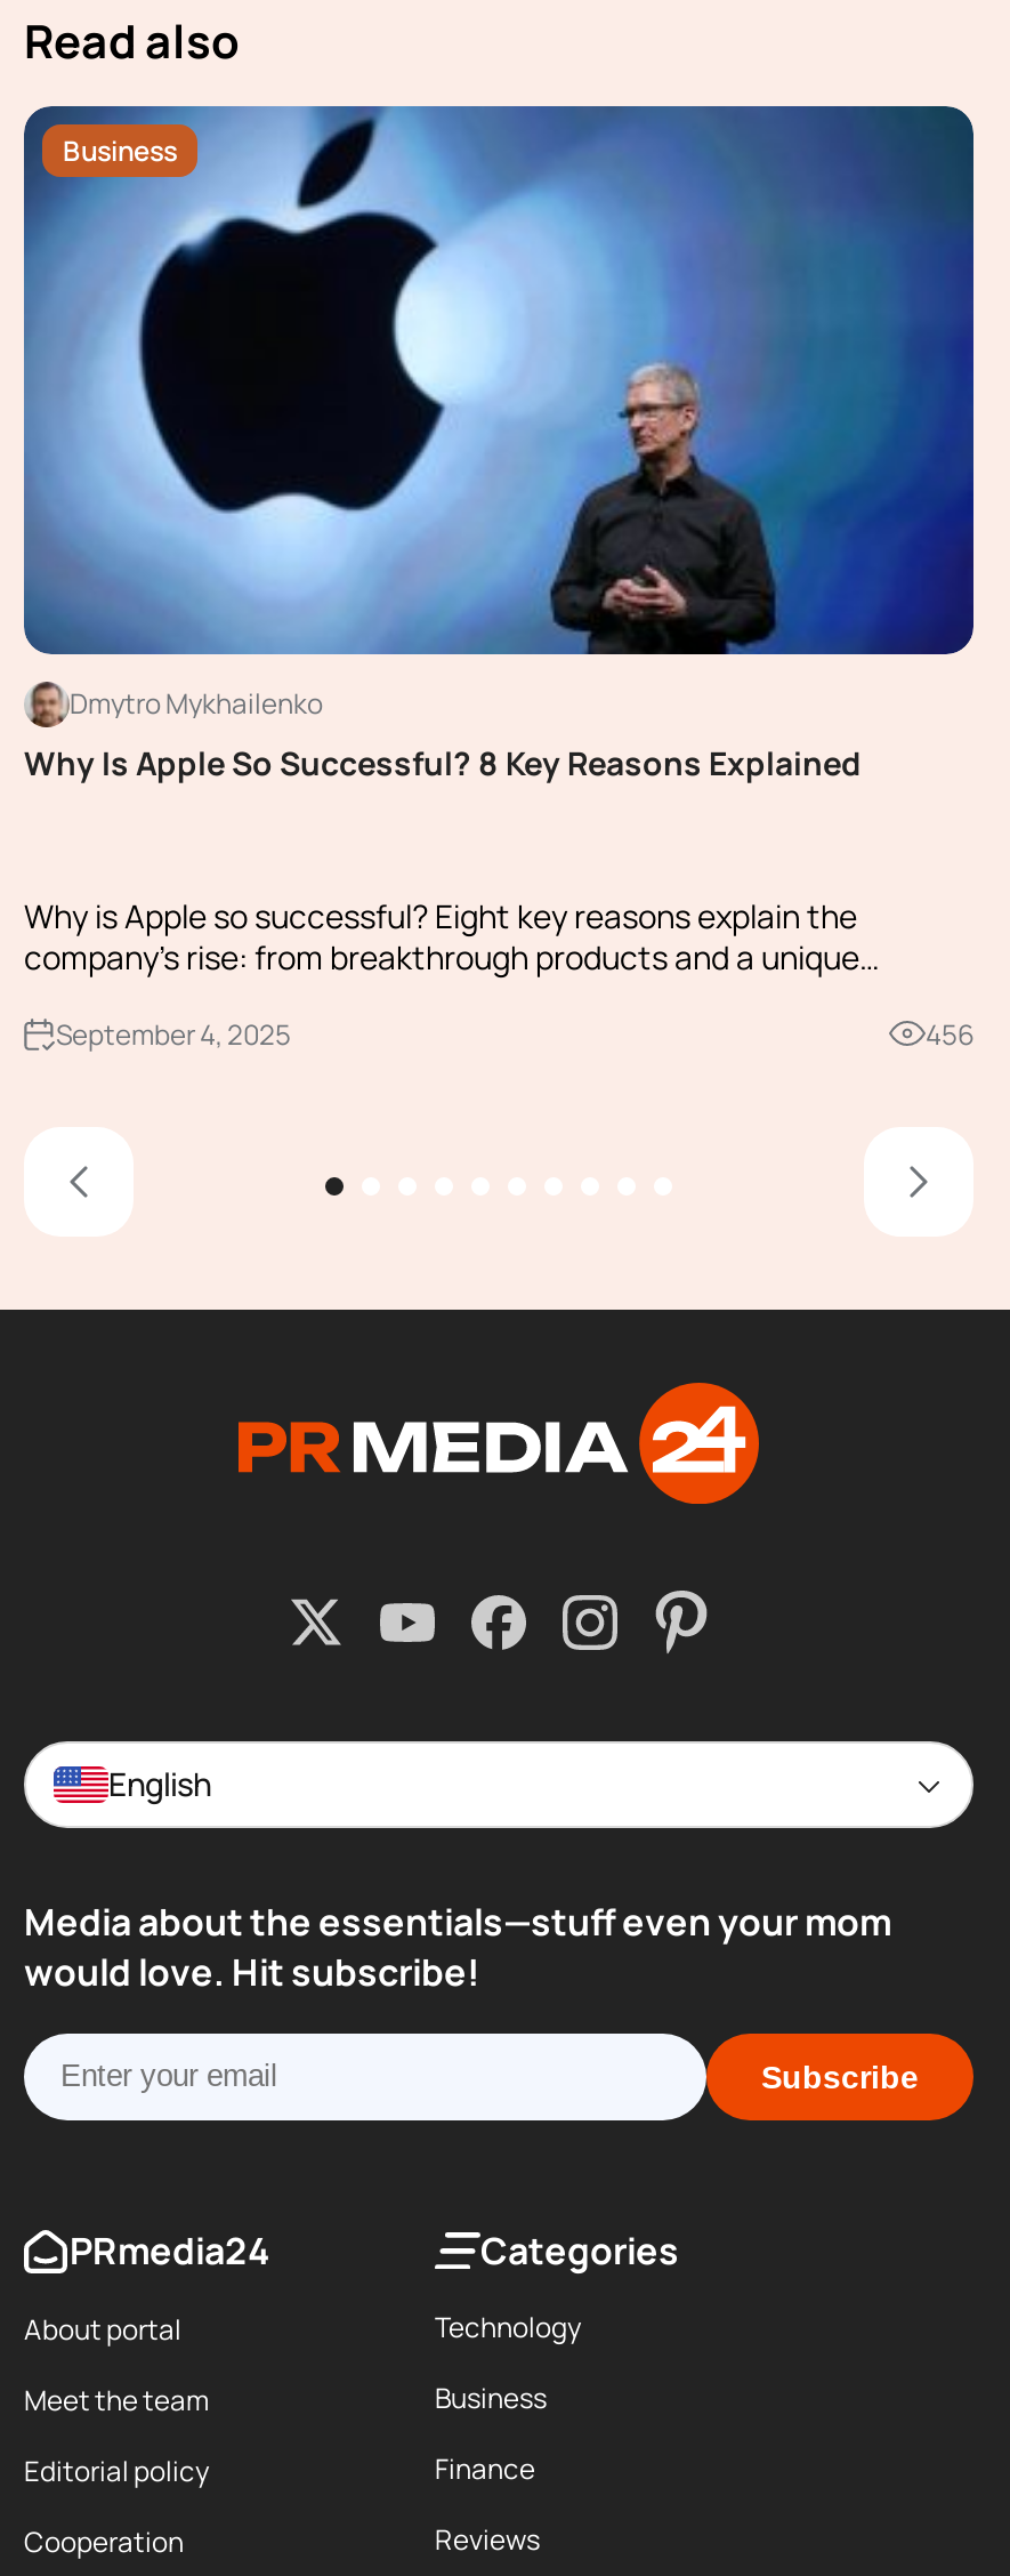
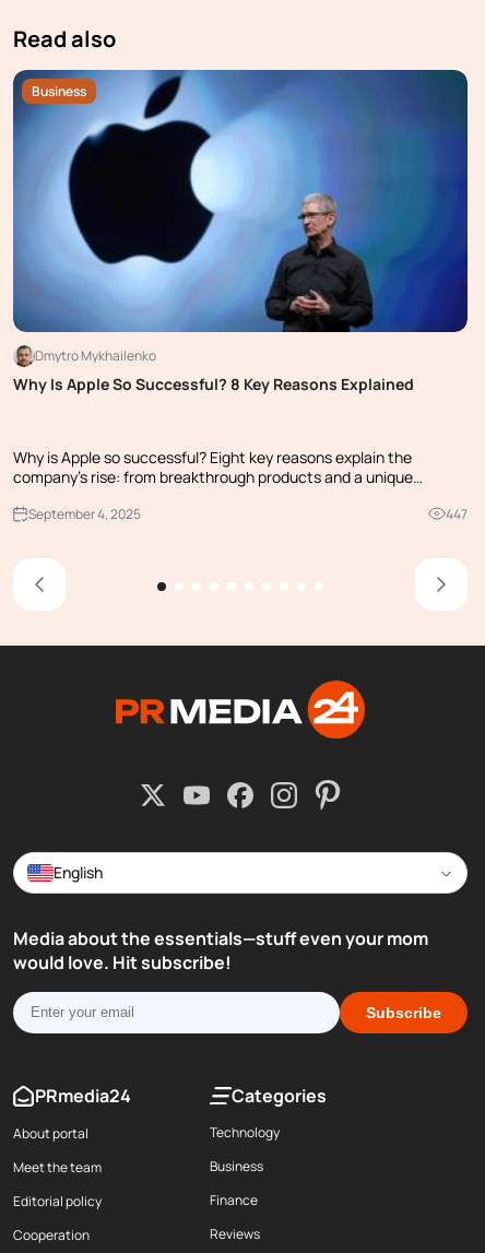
[926,1015,973,1053] 456 -> [446,504,468,523] 447

